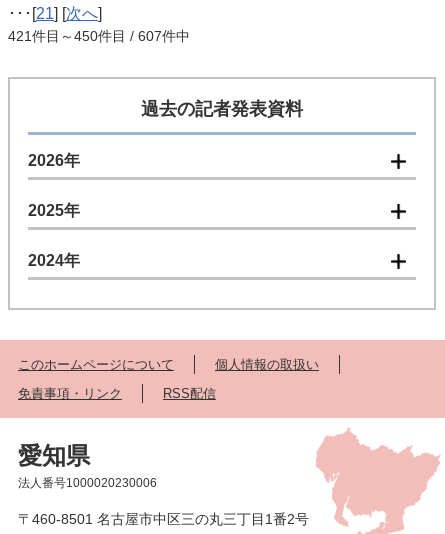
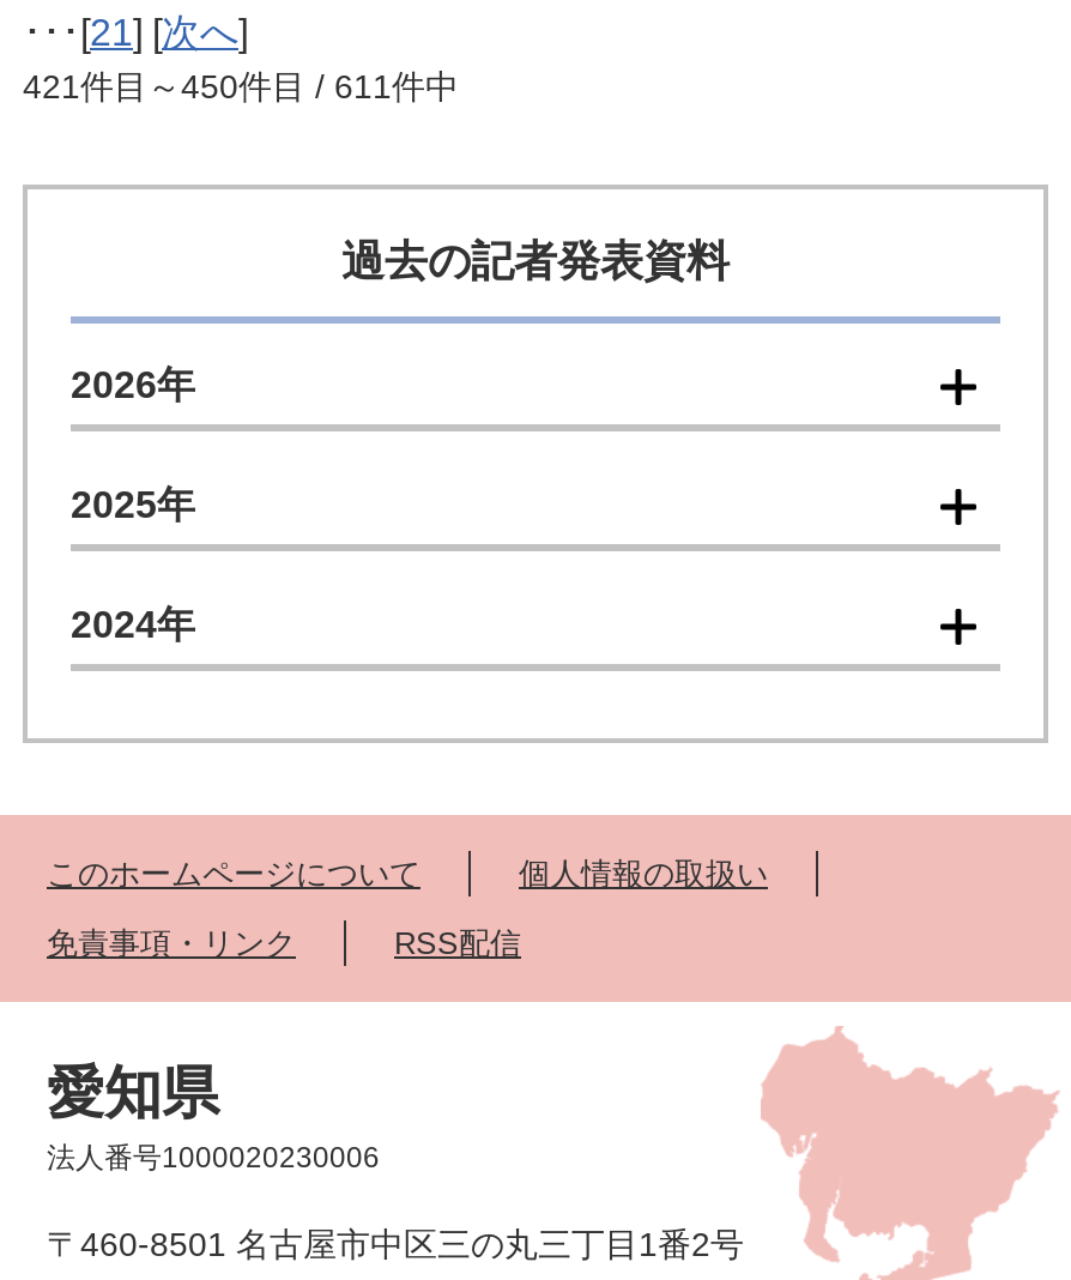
[8,28,190,44] 421件目～450件目 / 607件中 -> [23,67,459,105] 421件目～450件目 / 611件中

